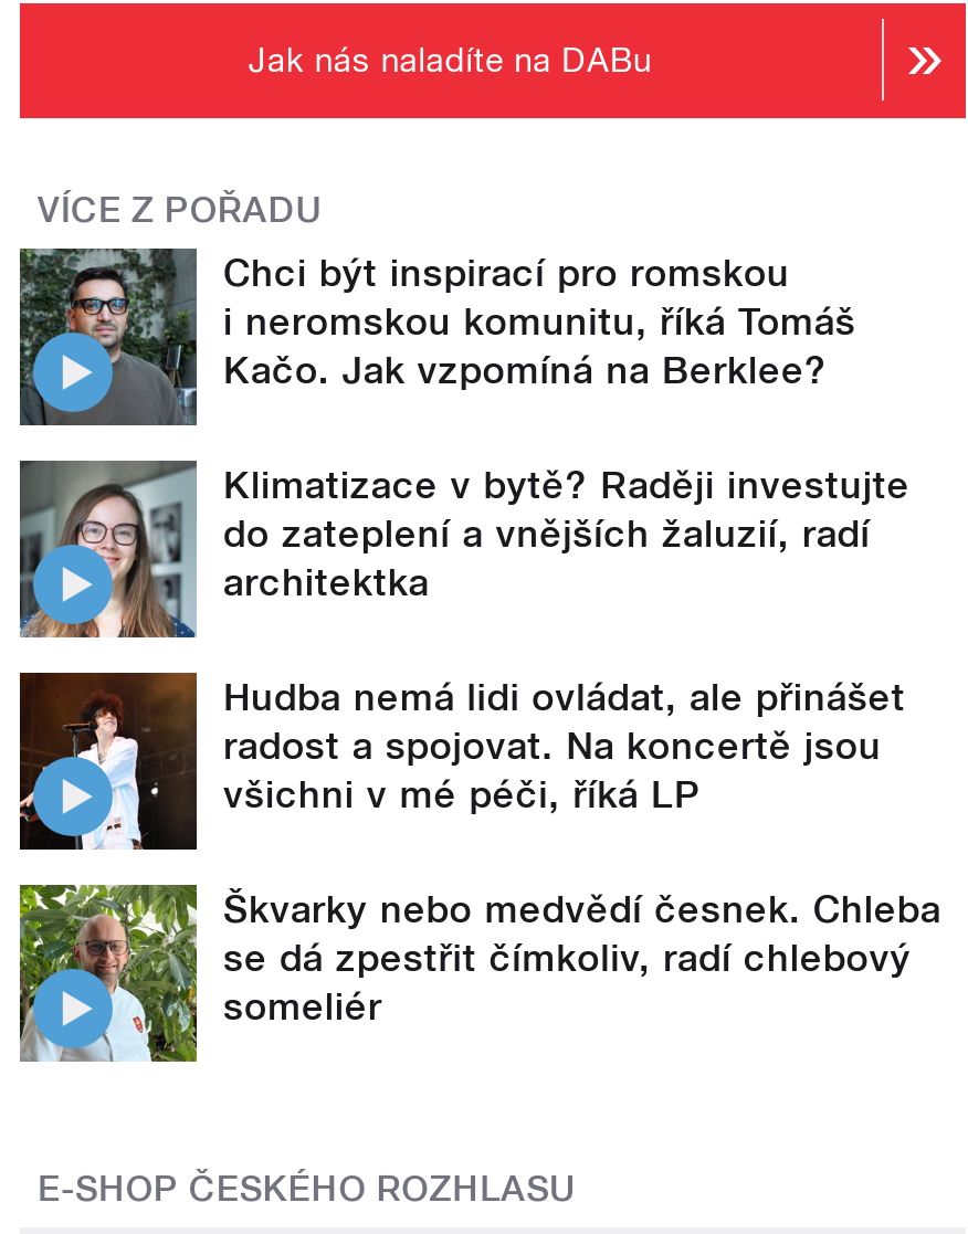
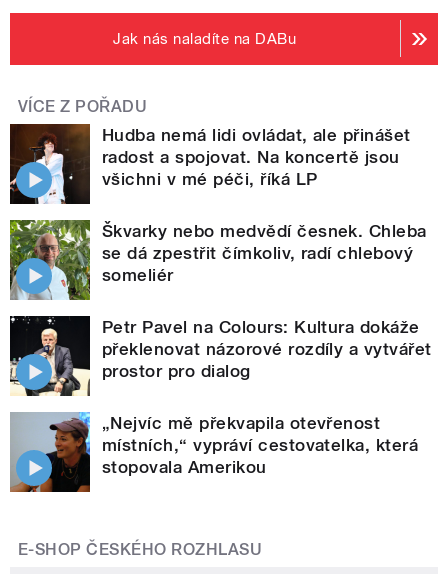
[18,246,910,604] [image] | Chci být inspirací pro romskou | i neromskou komunitu, říká Tomáš | Kačo. Jak vzpomíná na Berklee? | Klimatizace v bytě? Raději investujte | do zateplení a vnějších žaluzií, radí | architektka -> none
[20,461,197,640] [image] -> none
moved [20,671,941,1028] -> [10,123,427,285]: [image] | Hudba nemá lidi ovládat, ale přinášet | radost a spojovat. Na koncertě jsou | všichni v mé péči, říká LP | Škvarky nebo medvědí česnek. Chleba | se dá zpestřit čímkoliv, radí chlebový | someliér
none -> [10,315,432,477] [image] | Petr Pavel na Colours: Kultura dokáže | překlenovat názorové rozdíly a vytvářet | prostor pro dialog | „Nejvíc mě překvapila otevřenost | místních,“ vypráví cestovatelka, která | stopovala Amerikou
none -> [10,411,91,493] [image]

